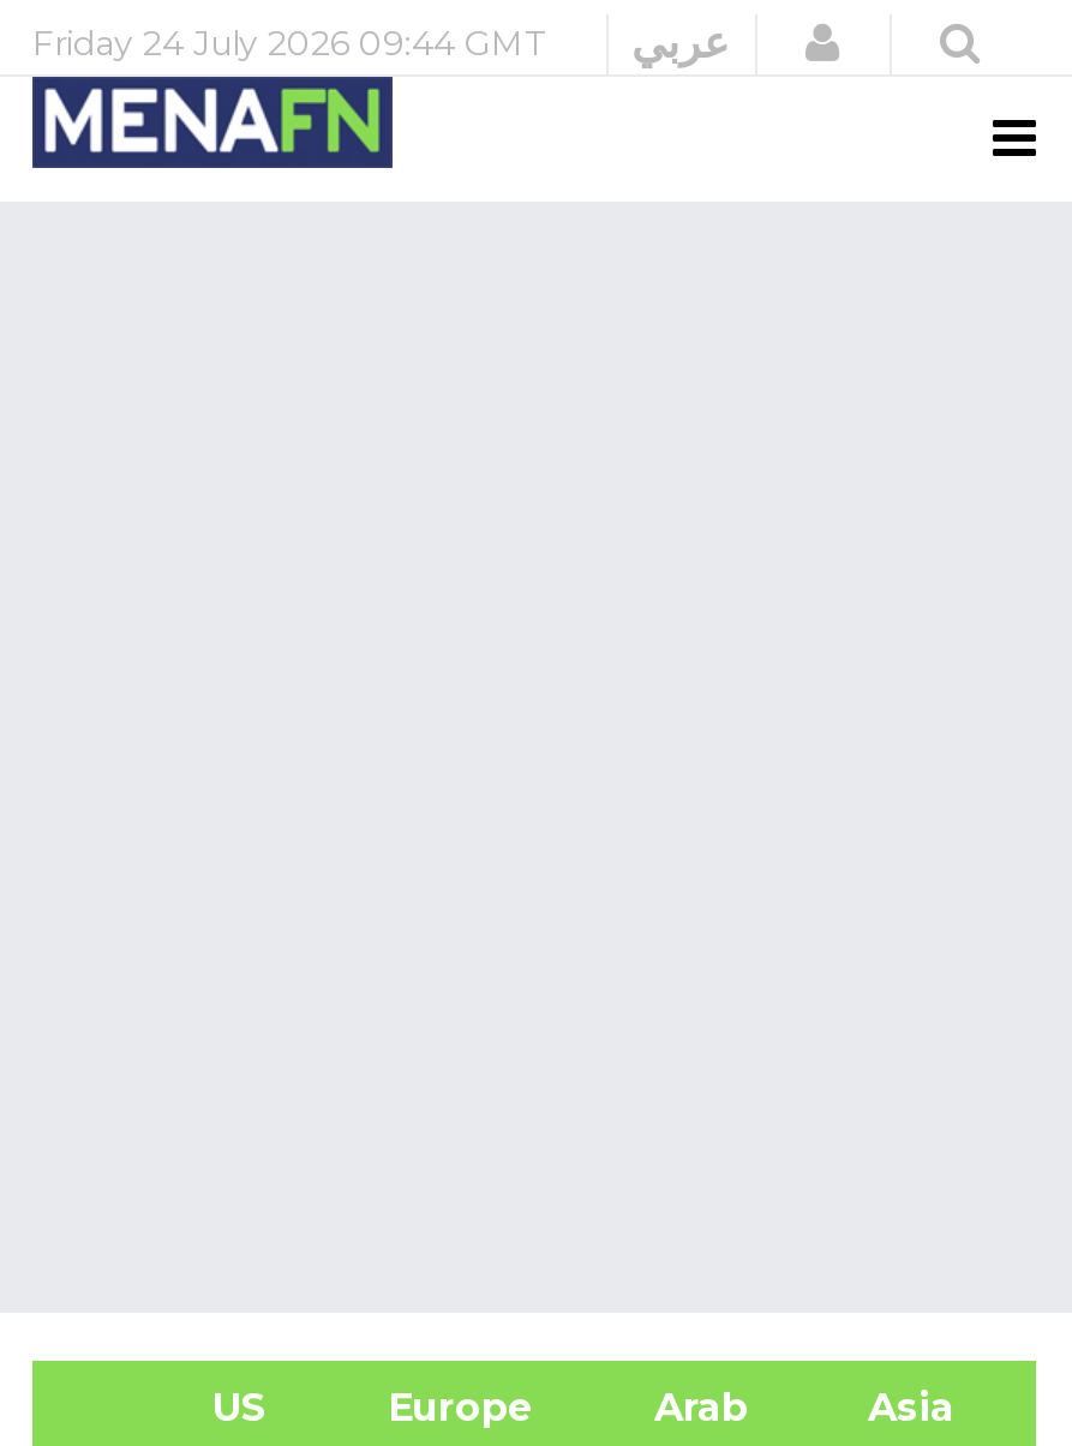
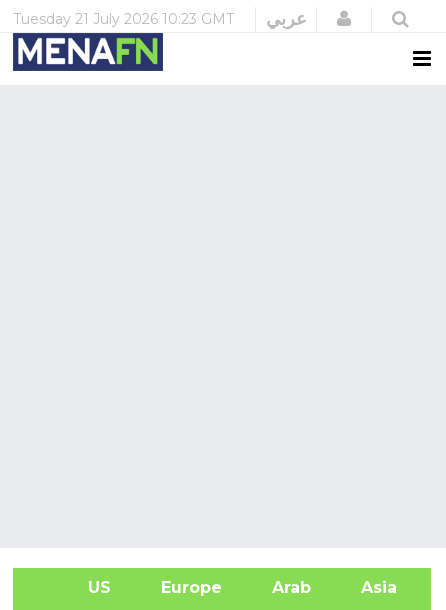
[32,22,544,65] Friday 24 July 2026 09:44 GMT -> [13,10,234,28] Tuesday 21 July 2026 10:23 GMT

